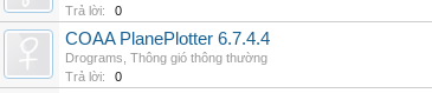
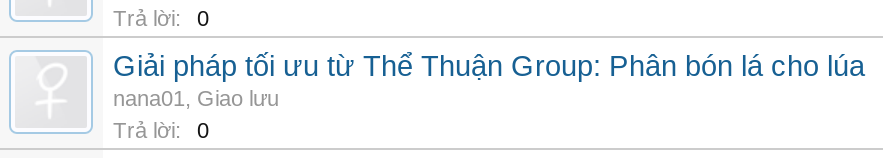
[65,29,270,65] COAA PlanePlotter 6.7.4.4 | Drograms, Thông gió thông thường -> [113,50,865,110] Giải pháp tối ưu từ Thể Thuận Group: Phân bón lá cho lúa | nana01, Giao lưu

